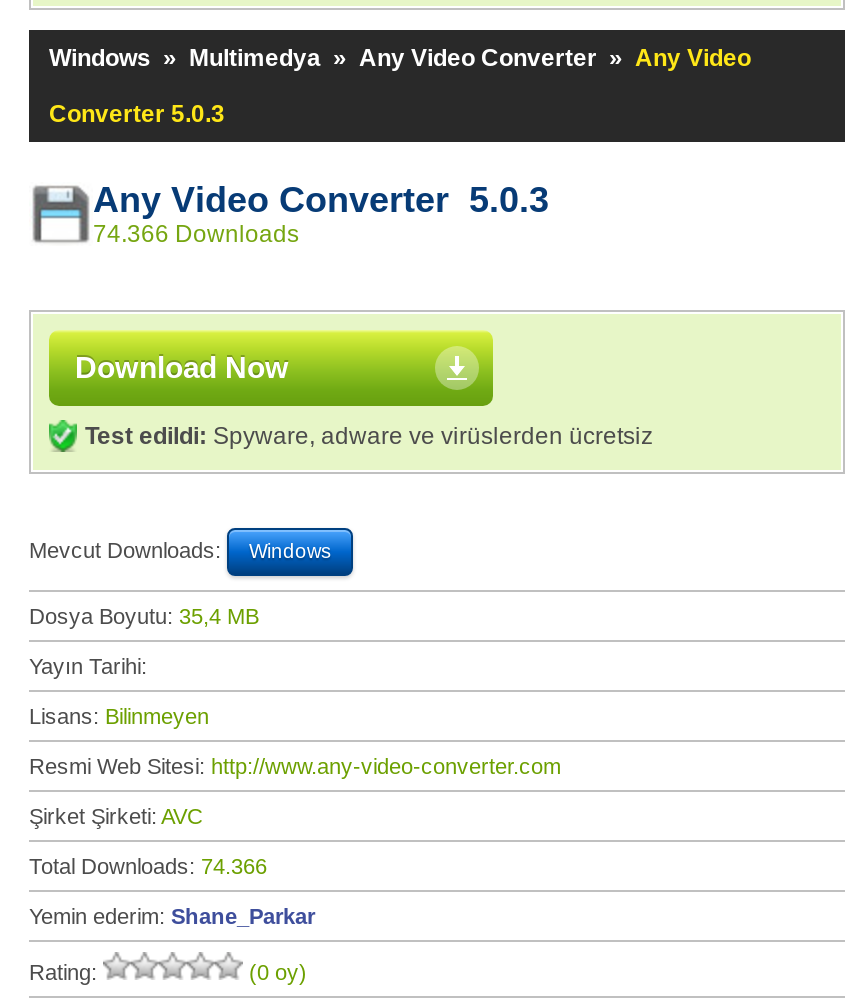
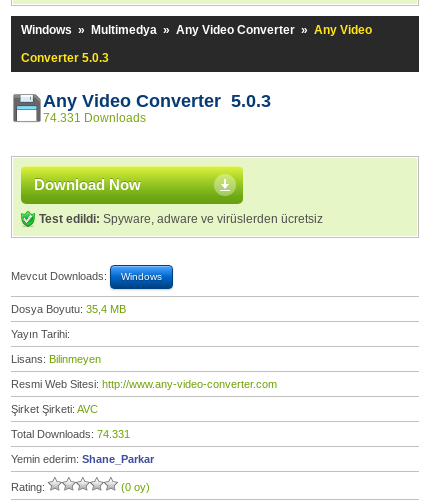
[93,220,299,248] 74.366 Downloads -> [43,111,146,125] 74.331 Downloads
[29,854,267,878] Total Downloads: 74.366 -> [11,428,130,440] Total Downloads: 74.331

